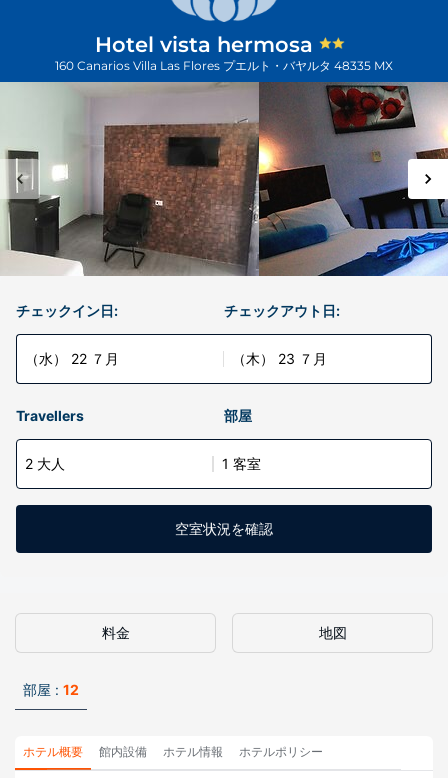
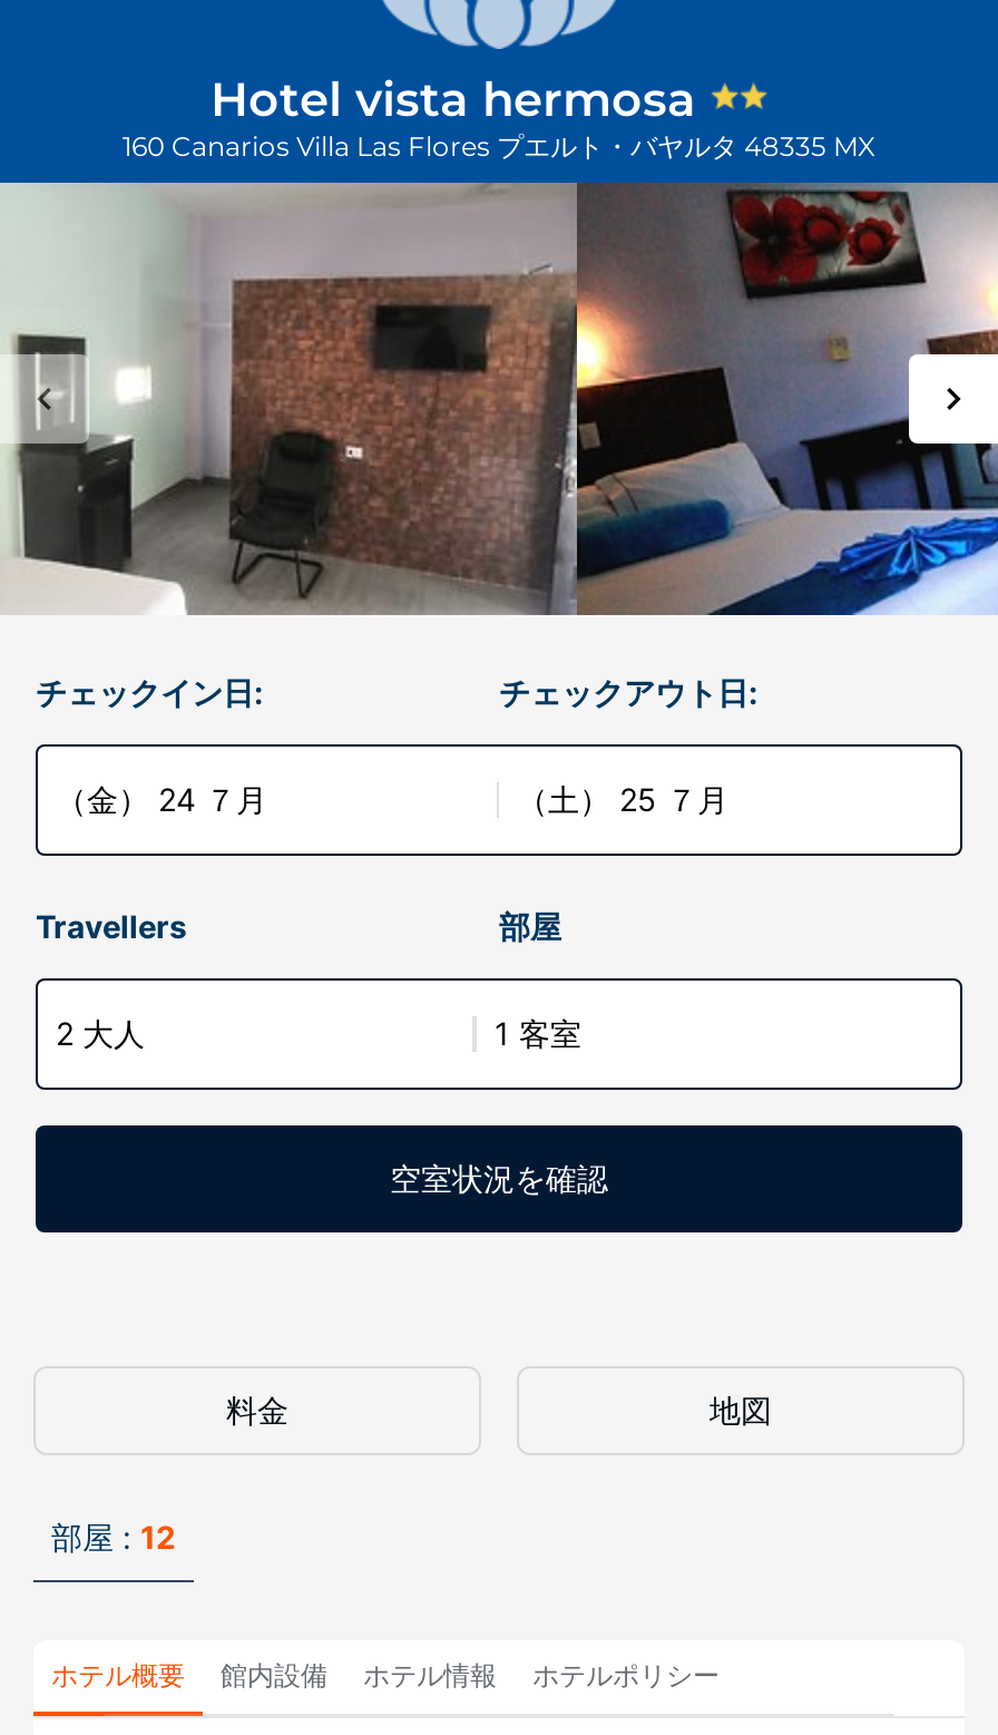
[25,350,119,367] （水） 22 ７月 -> [56,780,267,818] （金） 24 ７月
[232,350,327,367] （木） 23 ７月 -> [517,780,728,818] （土） 25 ７月

